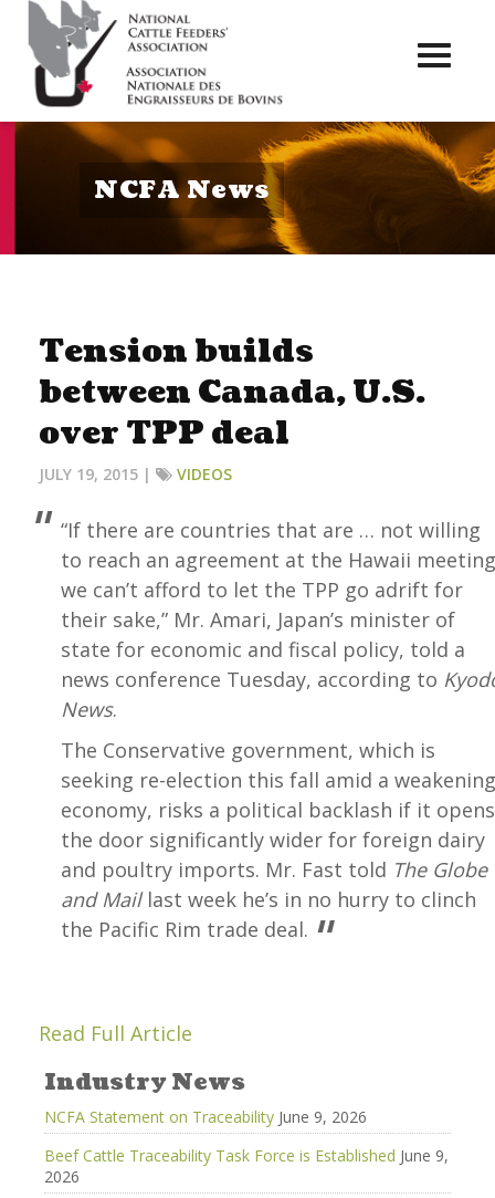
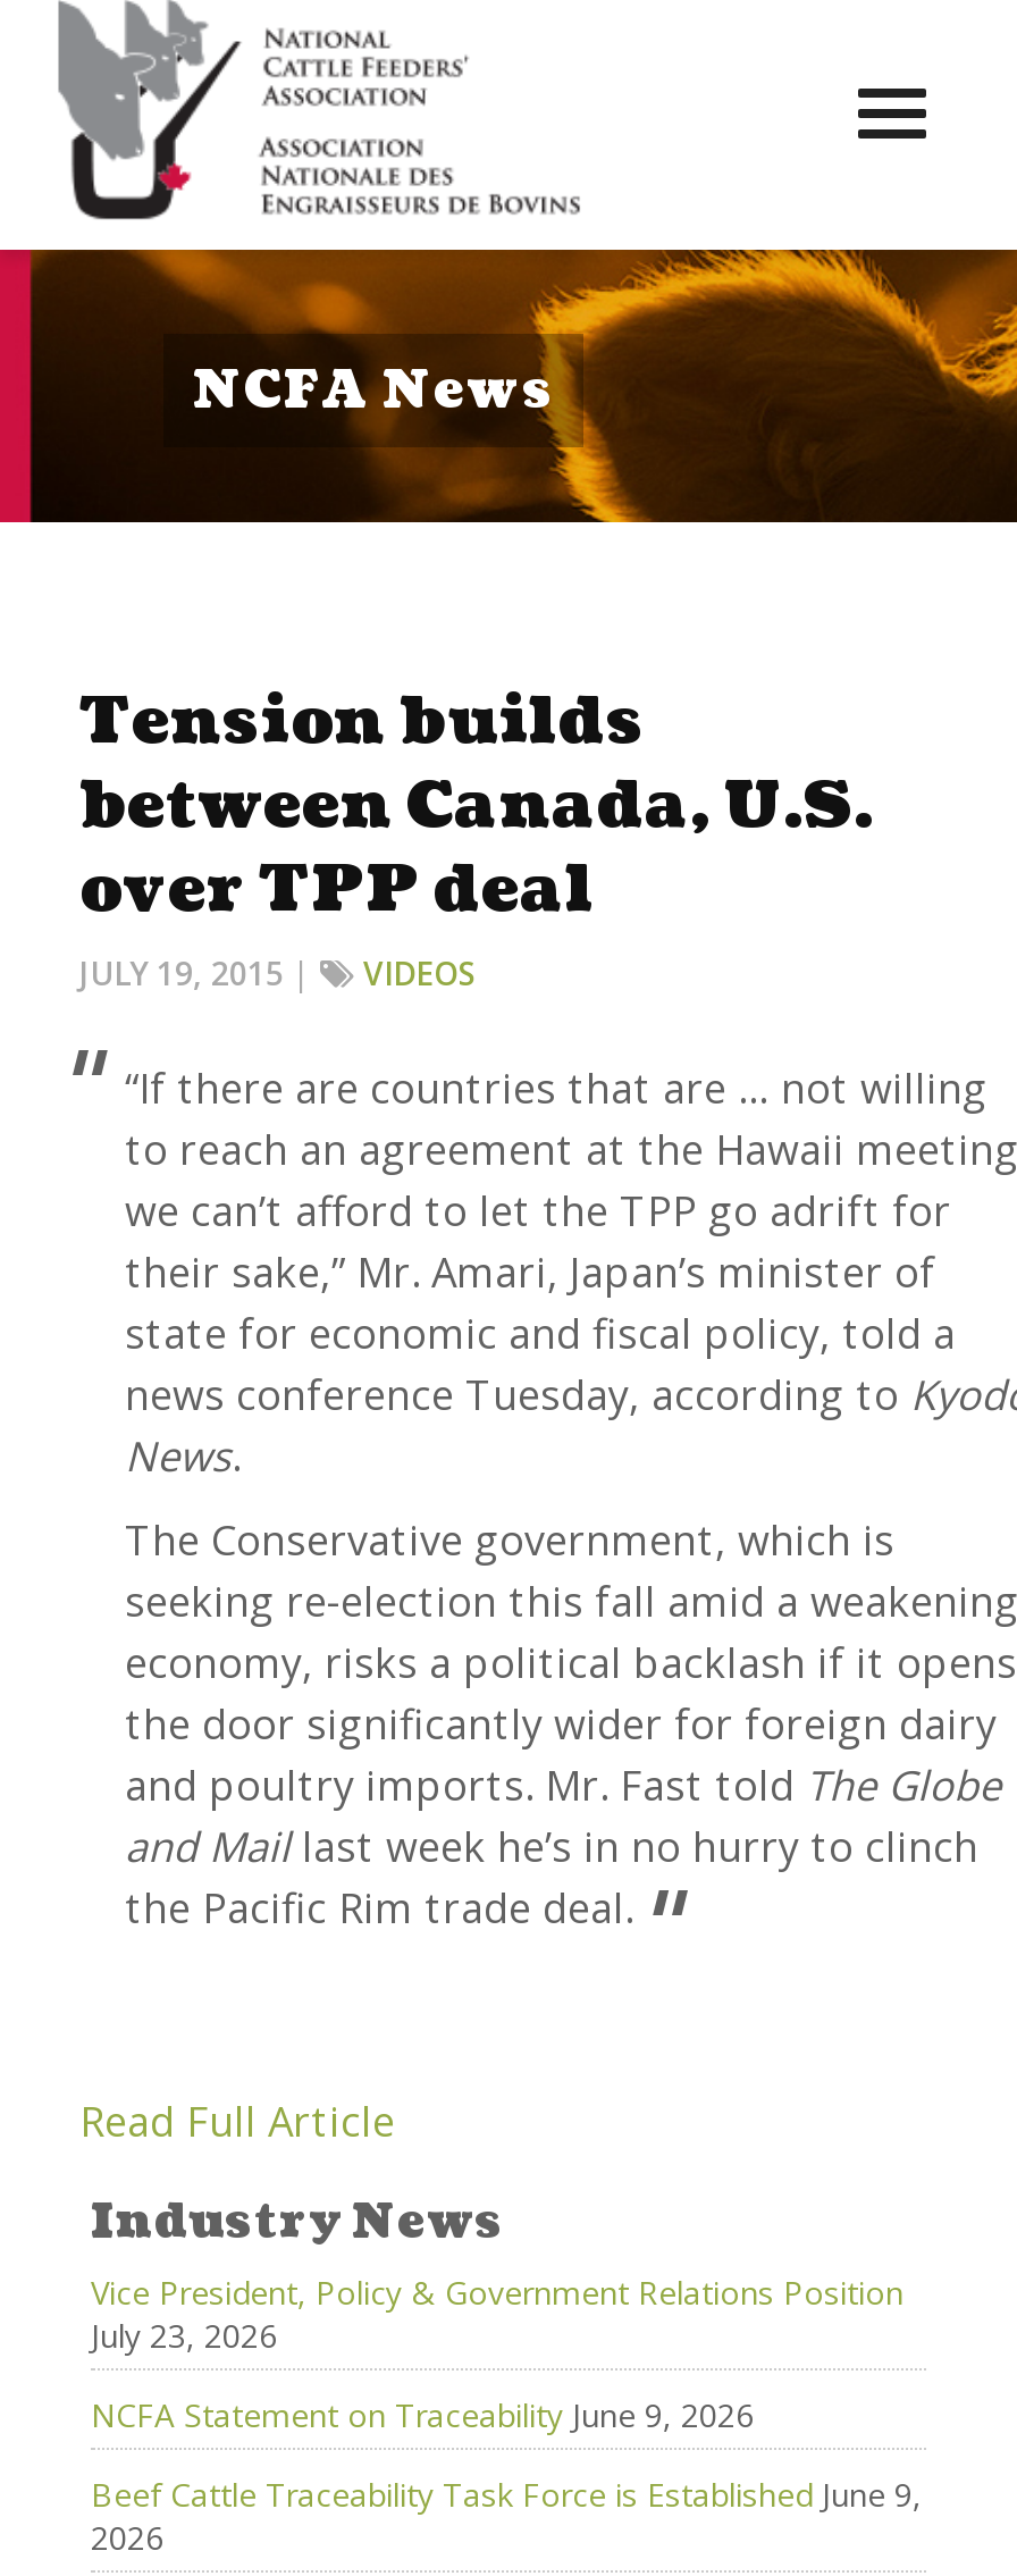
none -> [91,2270,903,2356] Vice President, Policy & Government Relations Position | July 23, 2026

